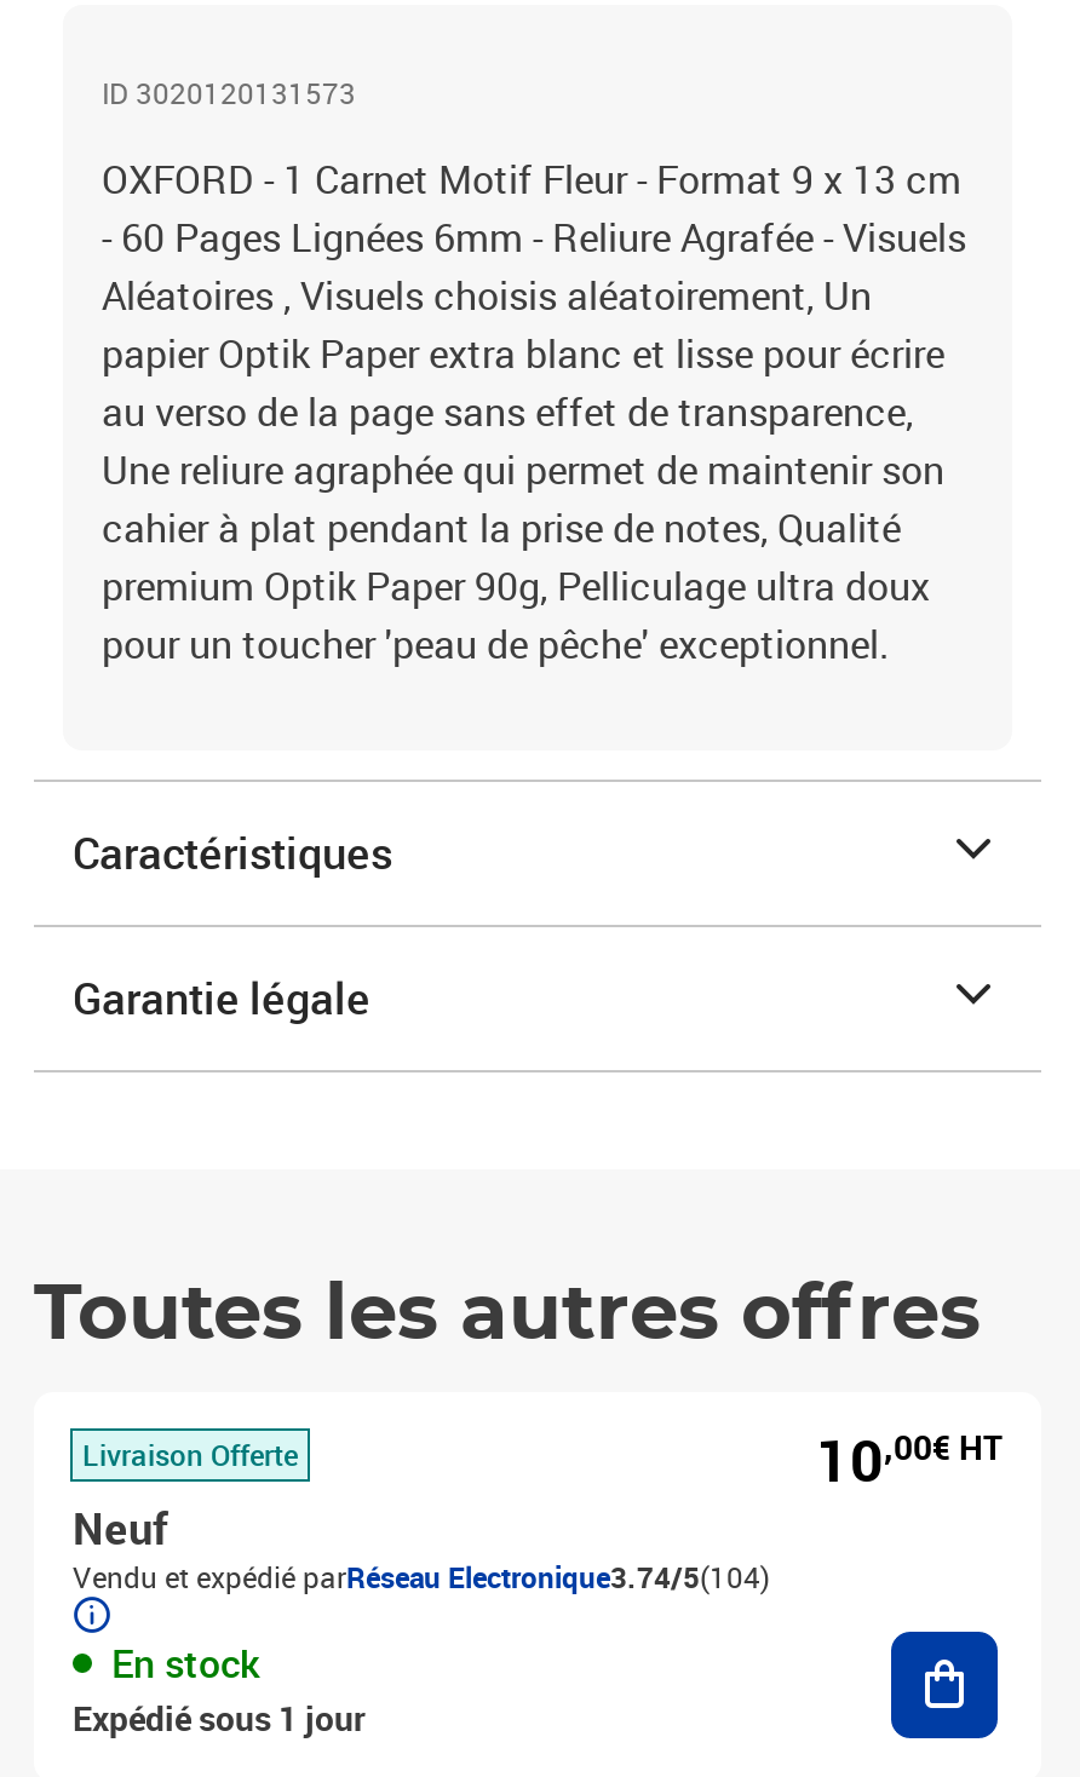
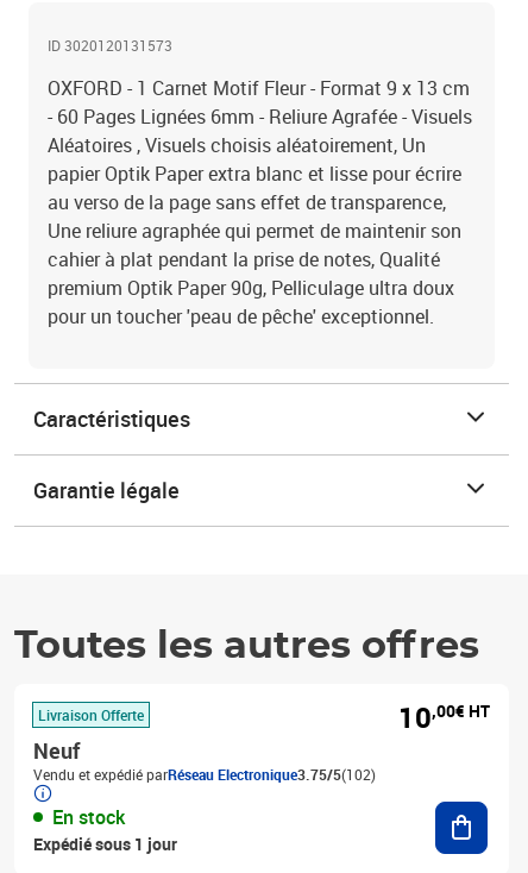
[73,1557,770,1595] Vendu et expédié parRéseau Electronique3.74/5(104) -> [33,765,376,784] Vendu et expédié parRéseau Electronique3.75/5(102)

